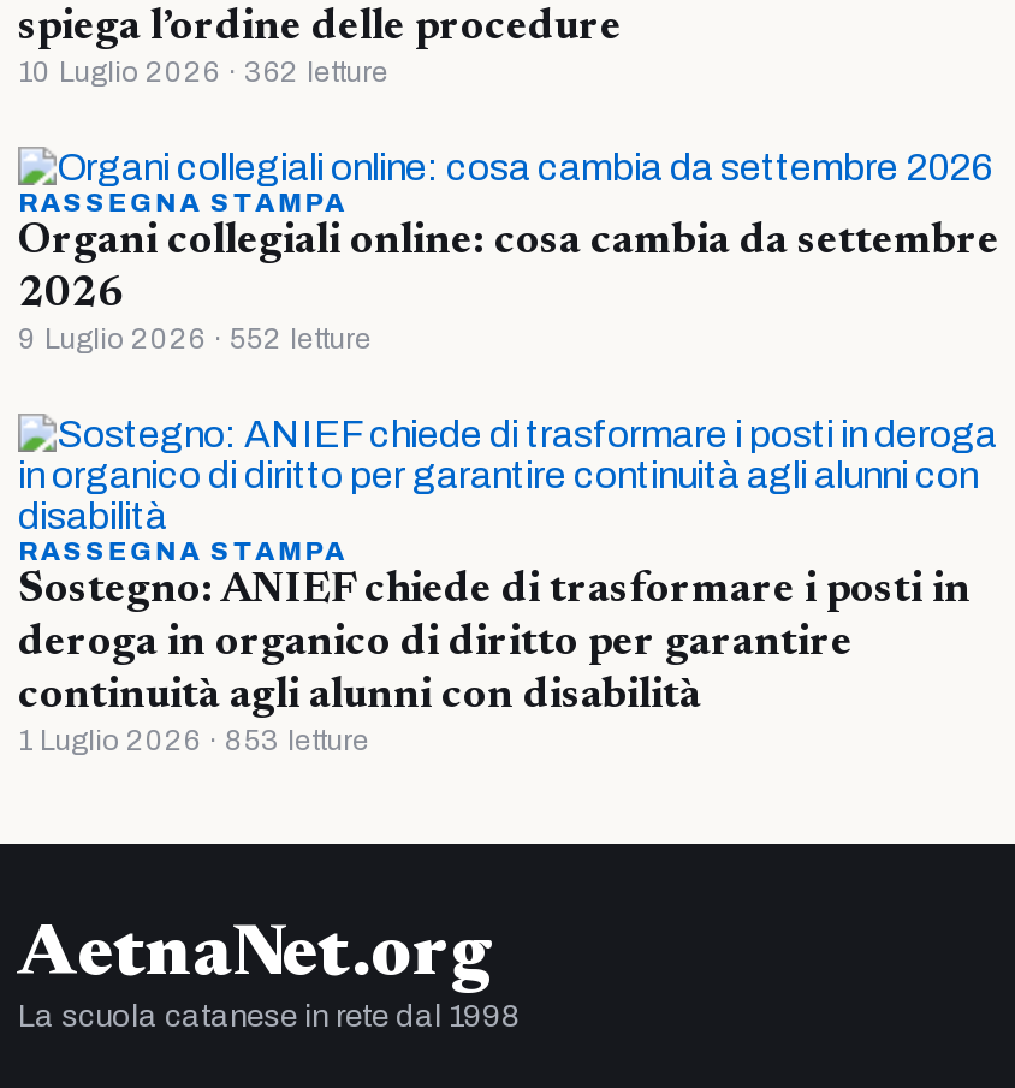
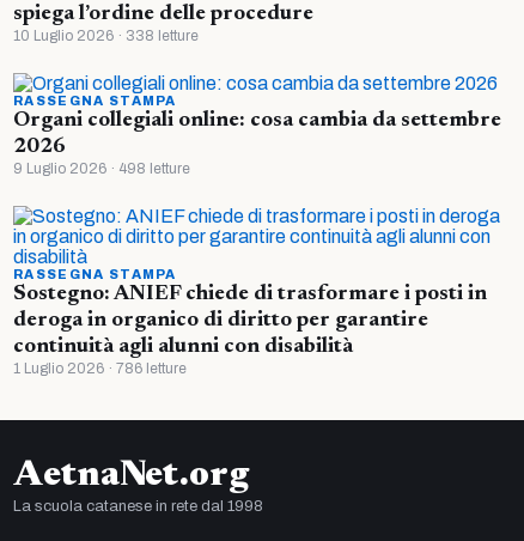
[18,55,388,88] 10 Luglio 2026 · 362 letture -> [13,27,199,44] 10 Luglio 2026 · 338 letture
[18,322,372,355] 9 Luglio 2026 · 552 letture -> [13,160,190,177] 9 Luglio 2026 · 498 letture
[18,723,369,757] 1 Luglio 2026 · 853 letture -> [13,360,187,377] 1 Luglio 2026 · 786 letture

